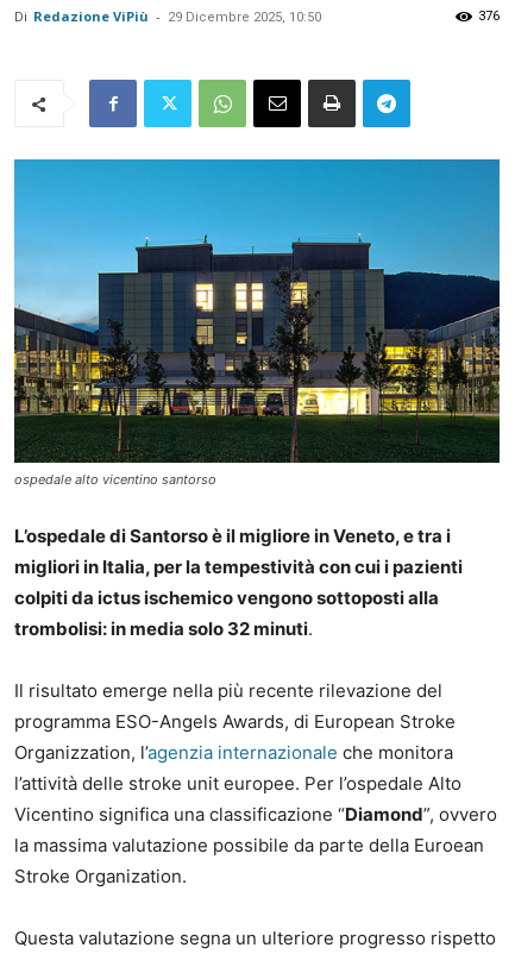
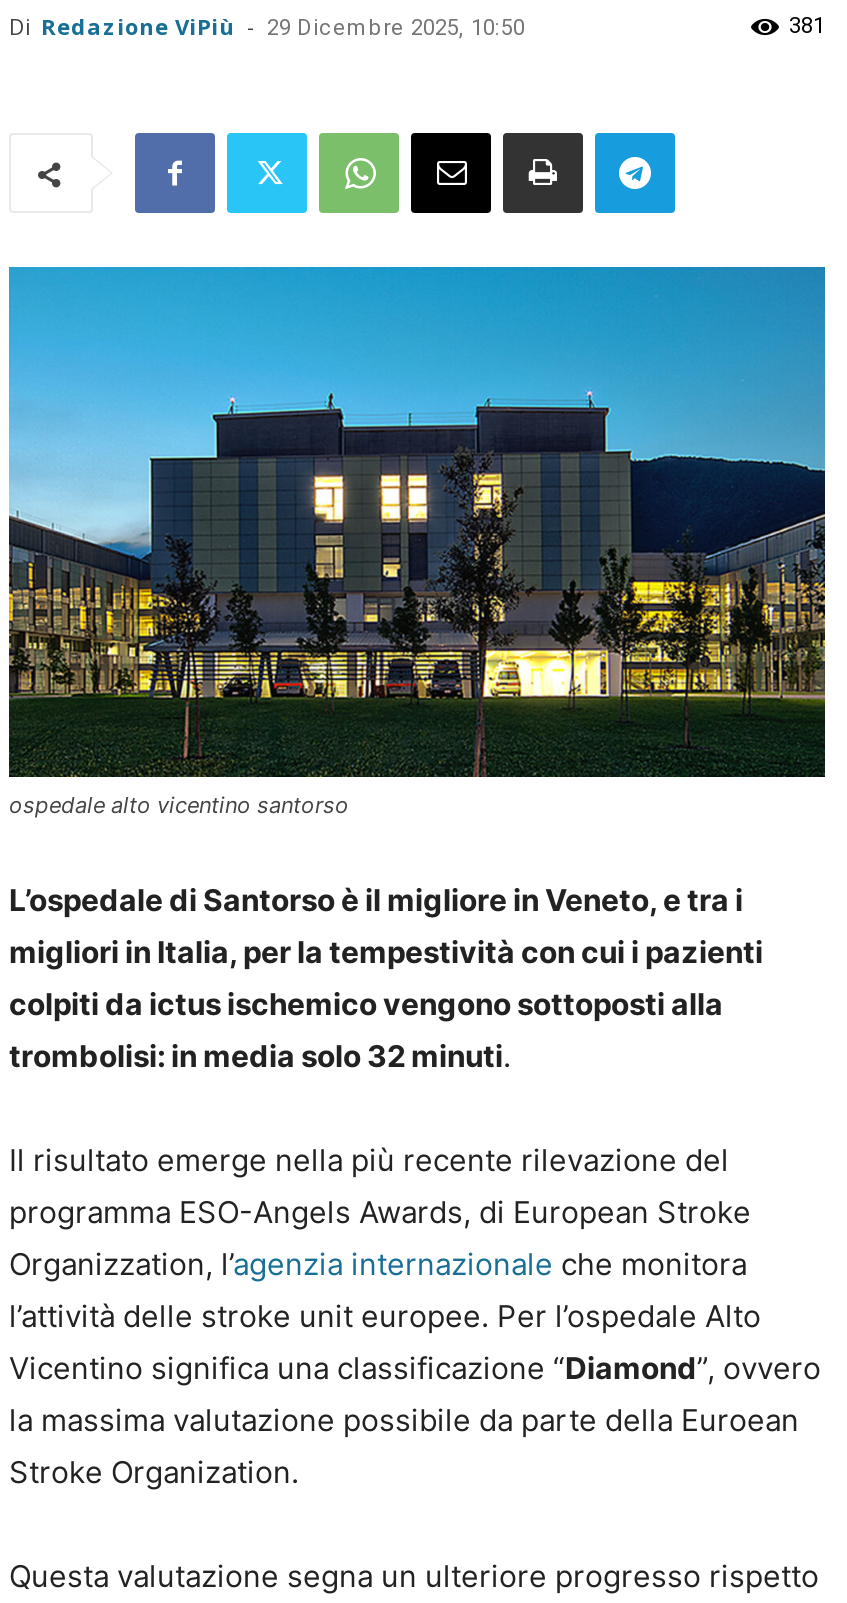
[478,8,500,24] 376 -> [789,13,825,39] 381

